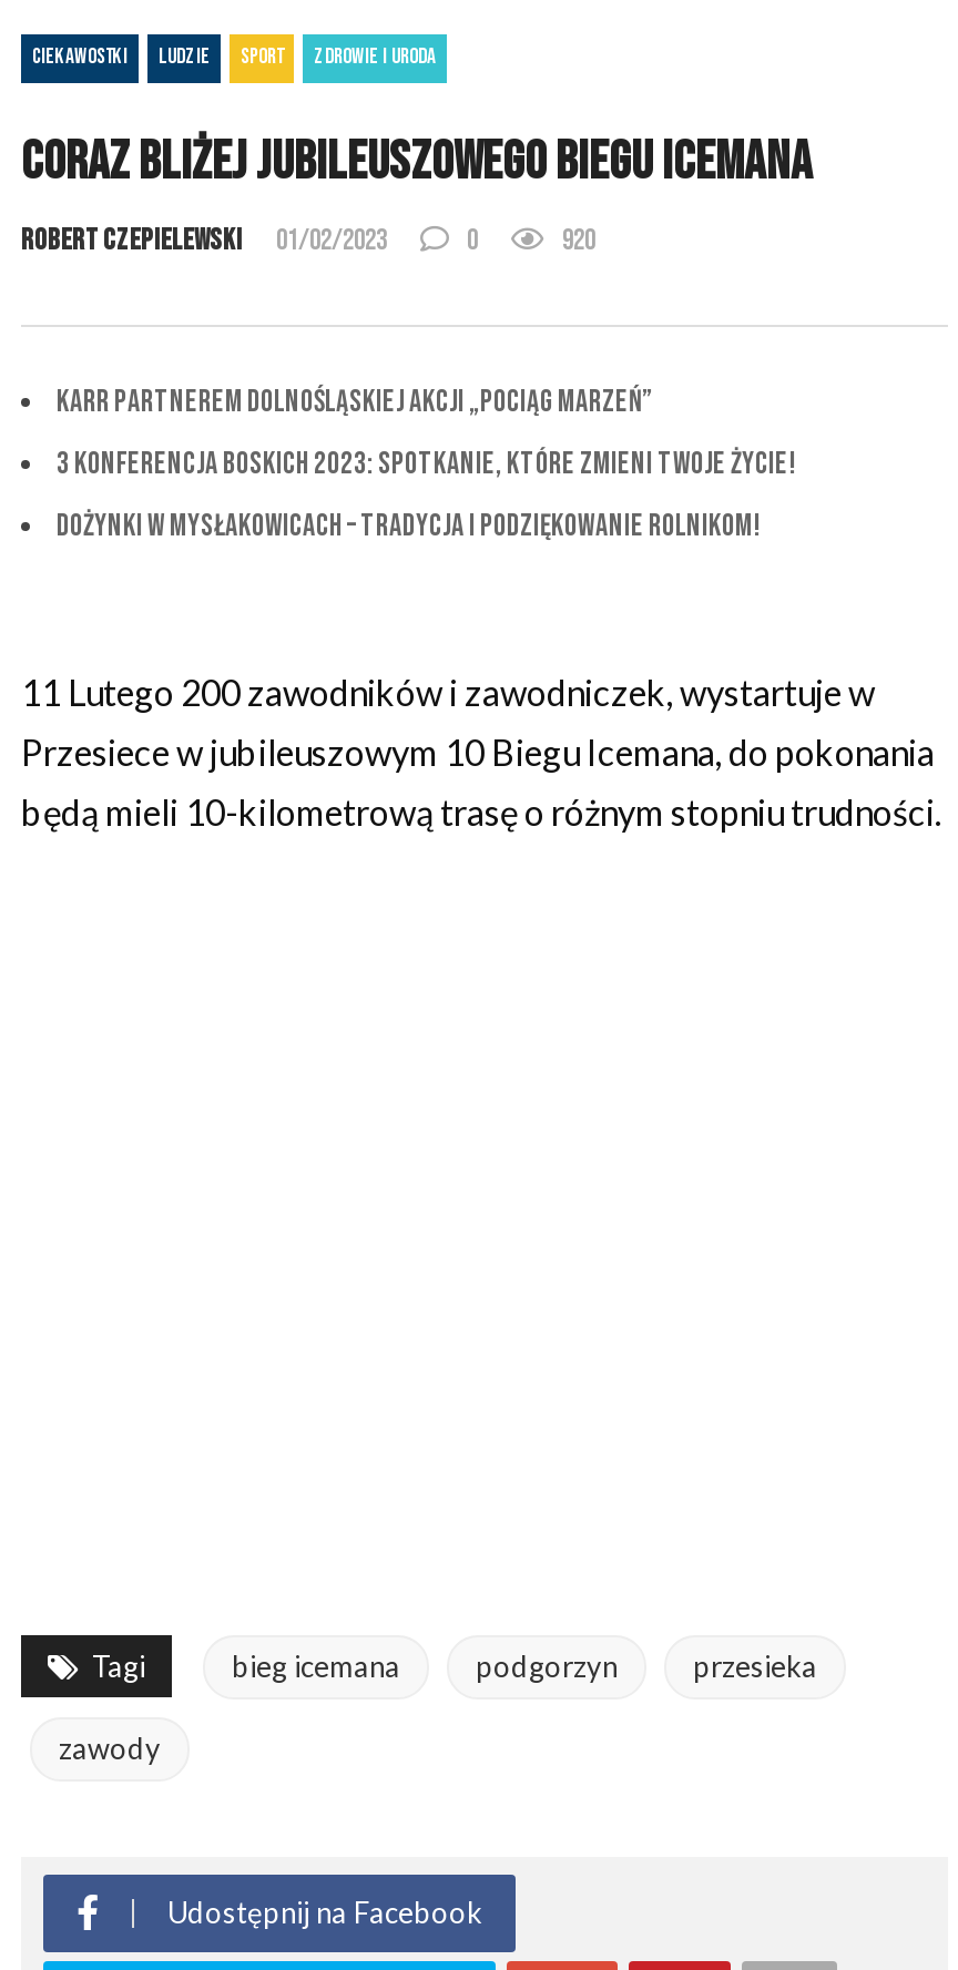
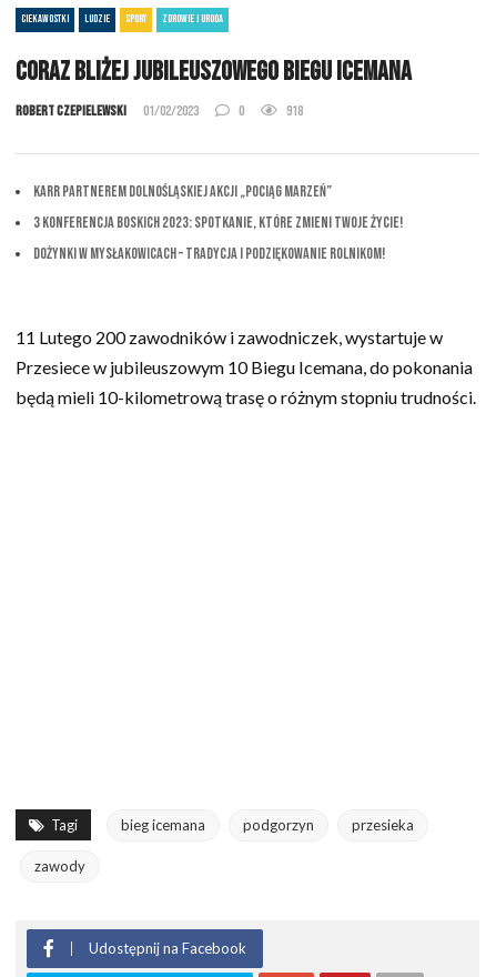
[562,223,595,258] 920 -> [286,102,303,120] 918

